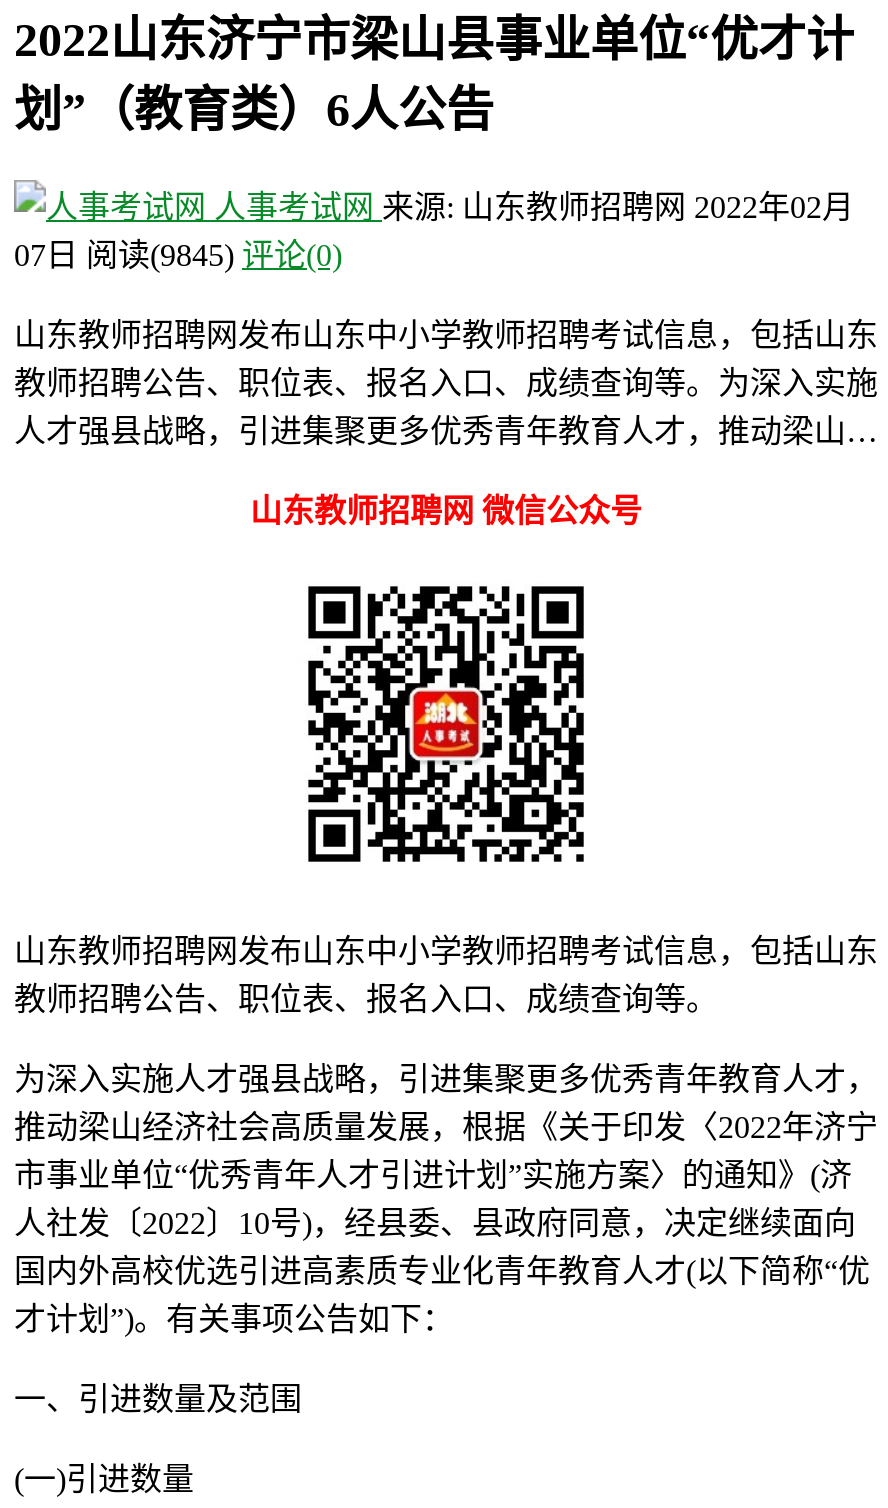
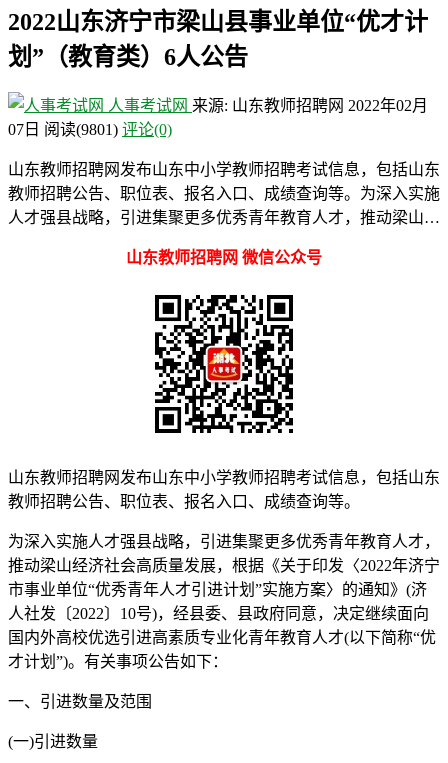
[14,237,342,271] 07日阅读(9845) 评论(0) -> [8,121,172,138] 07日阅读(9801) 评论(0)

